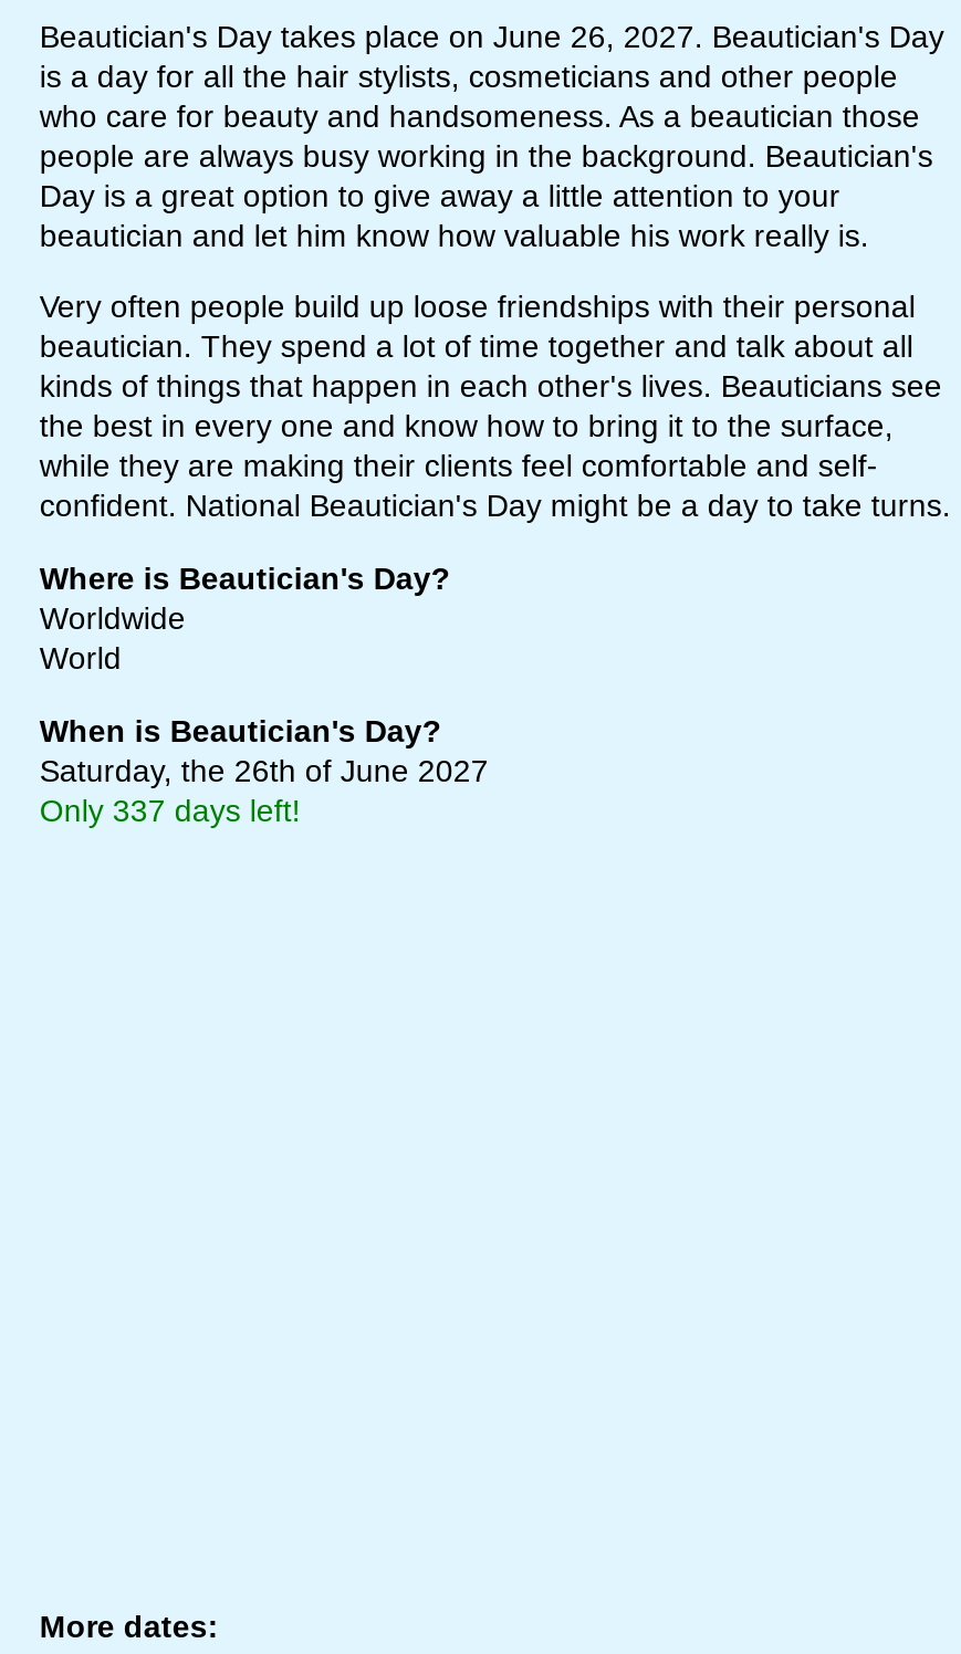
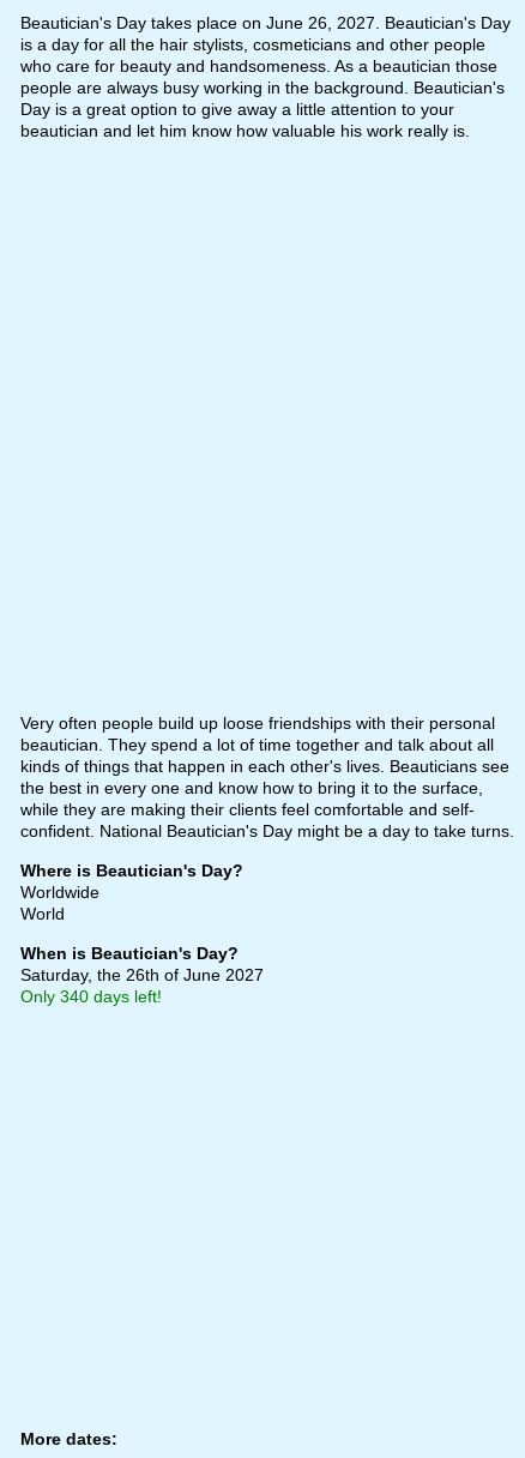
[40,792,301,827] Only 337 days left! -> [20,986,162,1006] Only 340 days left!

